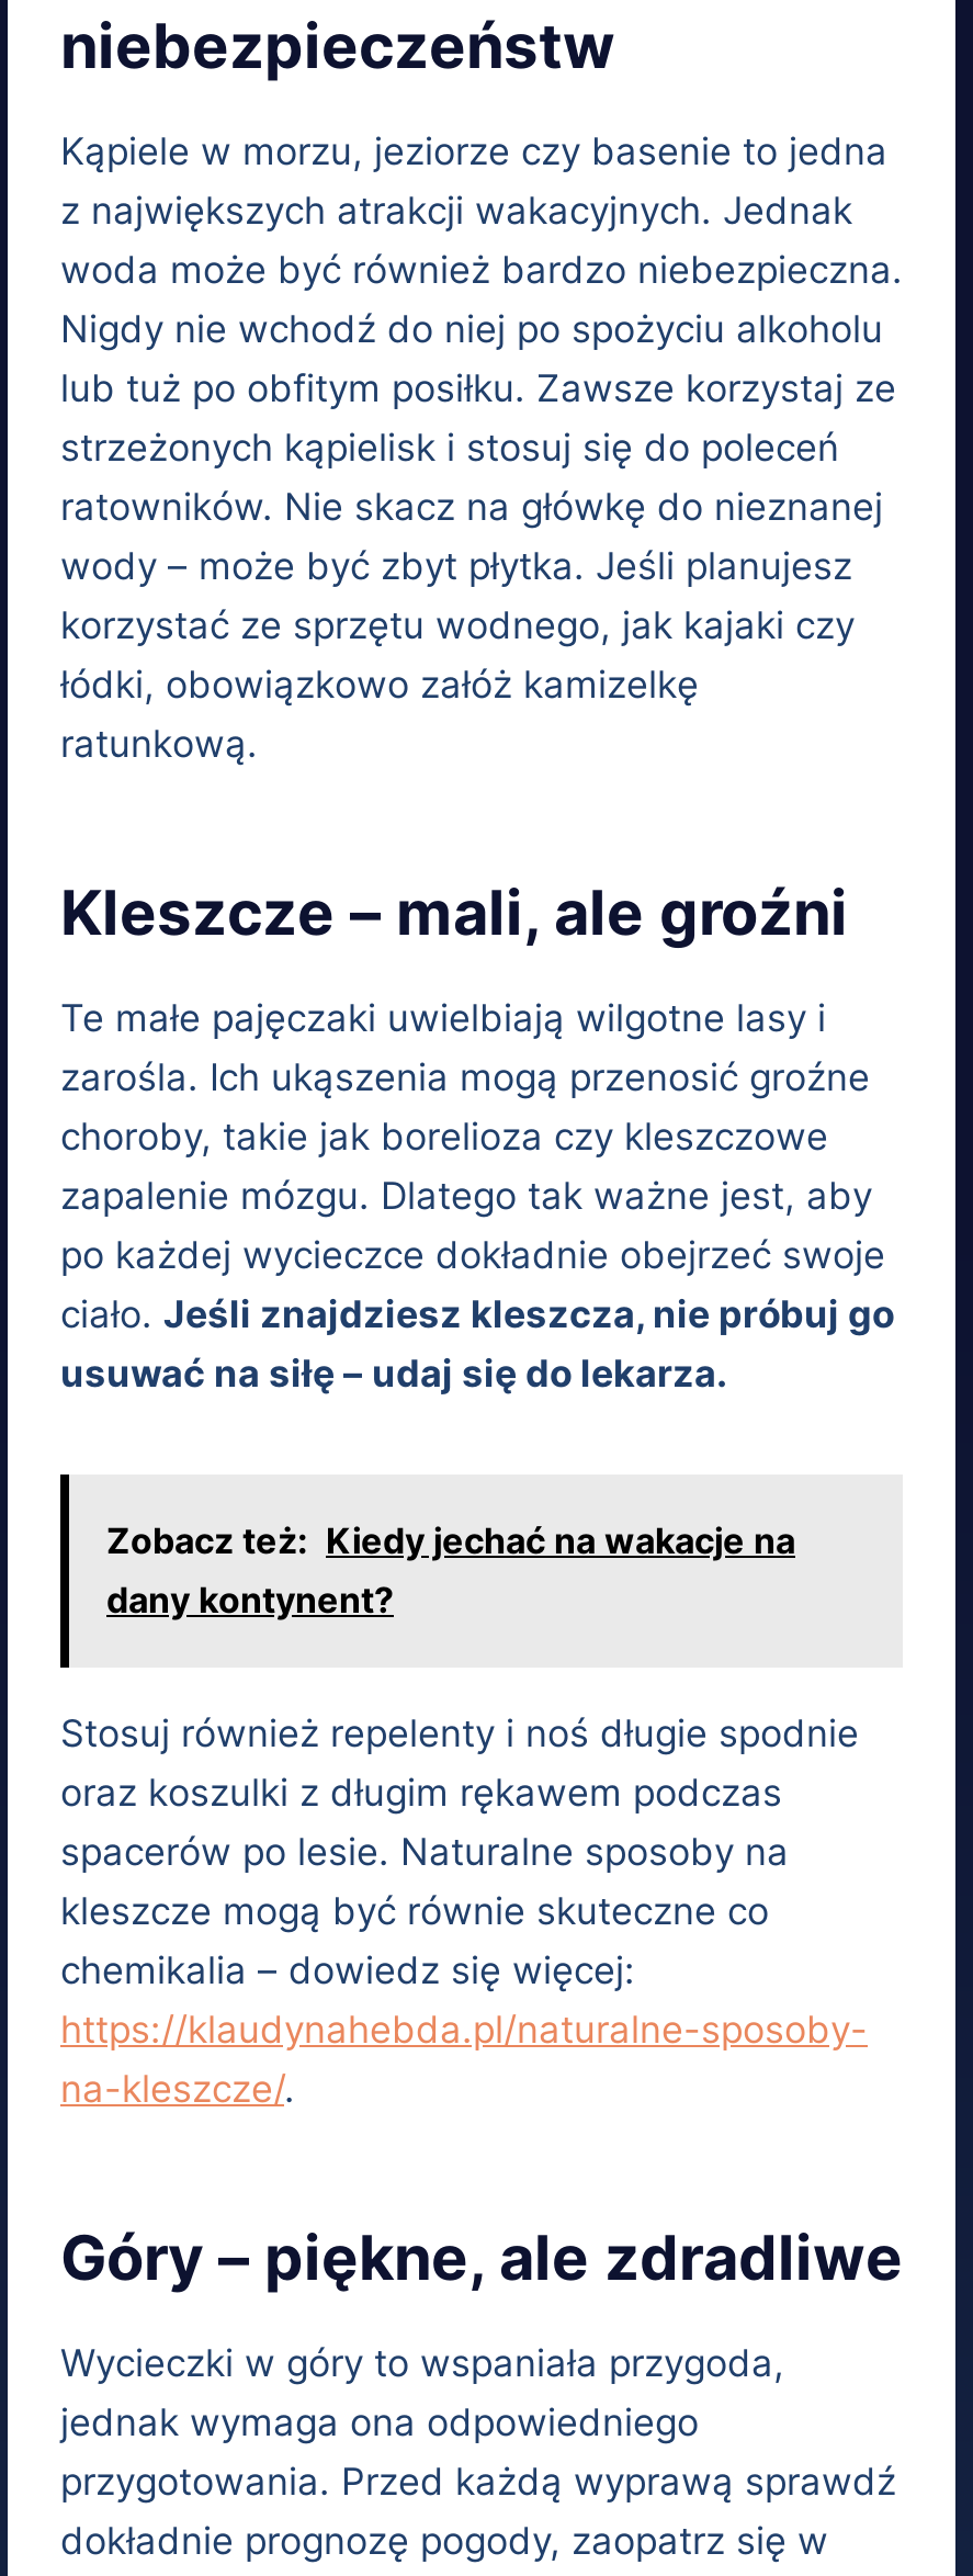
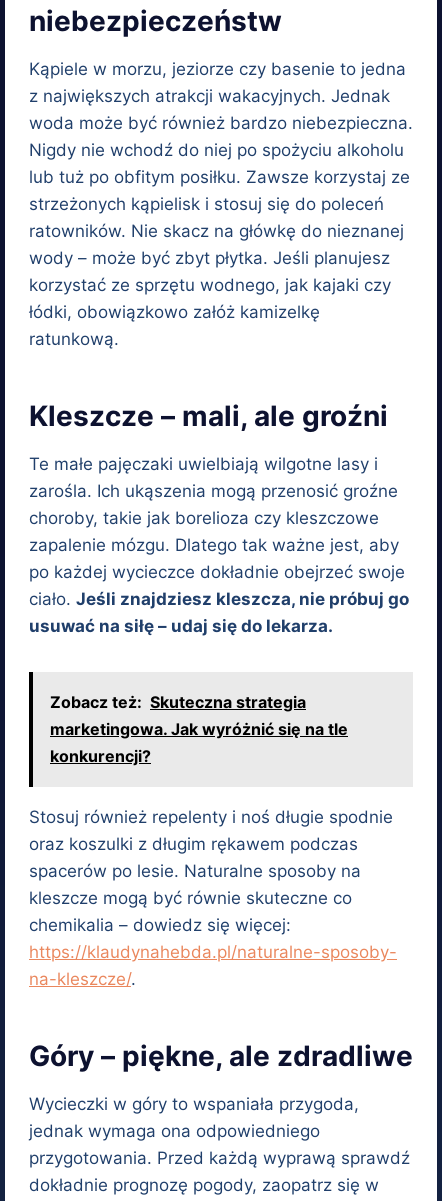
[106,1519,795,1622] Zobacz też: Kiedy jechać na wakacje na | dany kontynent? -> [50,692,348,766] Zobacz też: Skuteczna strategia | marketingowa. Jak wyróżnić się na tle | konkurencji?

